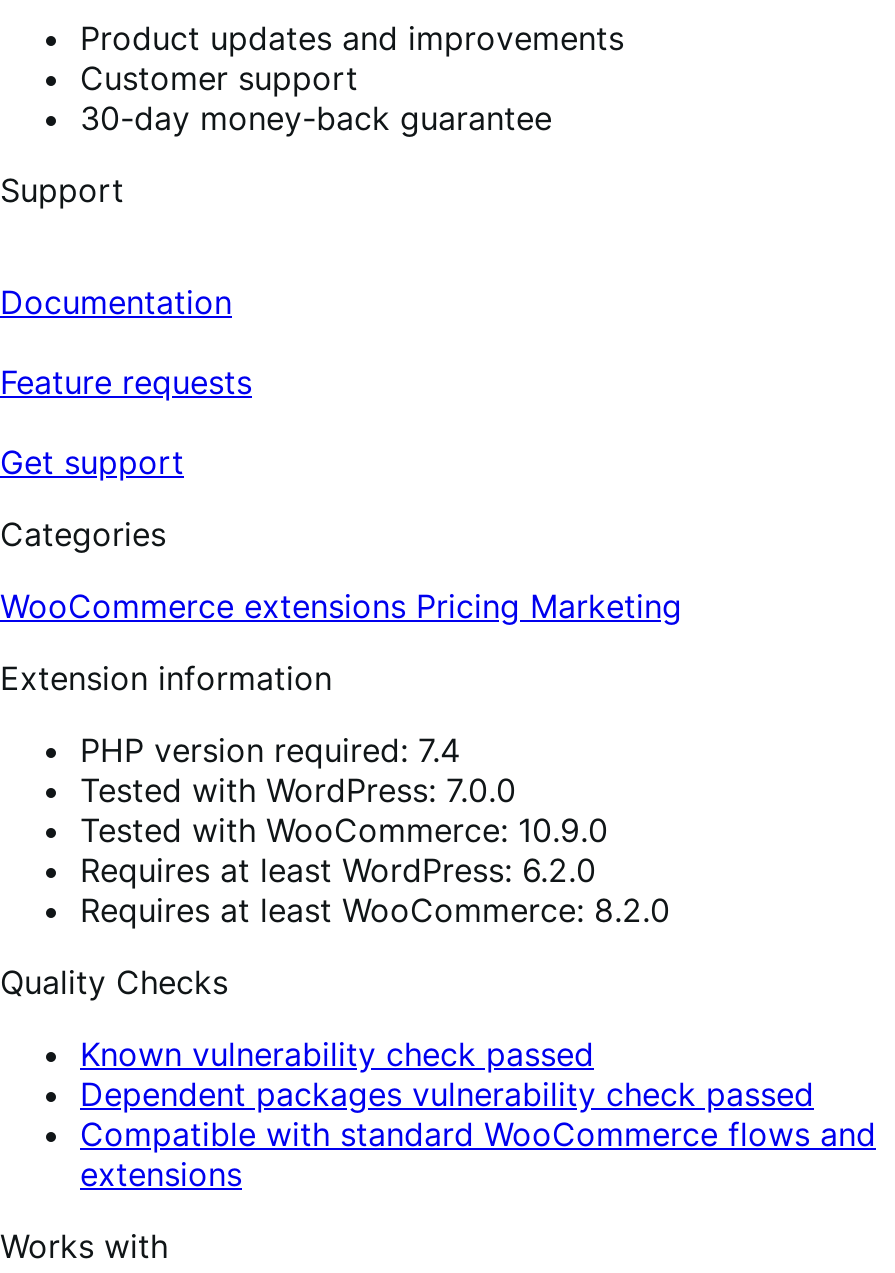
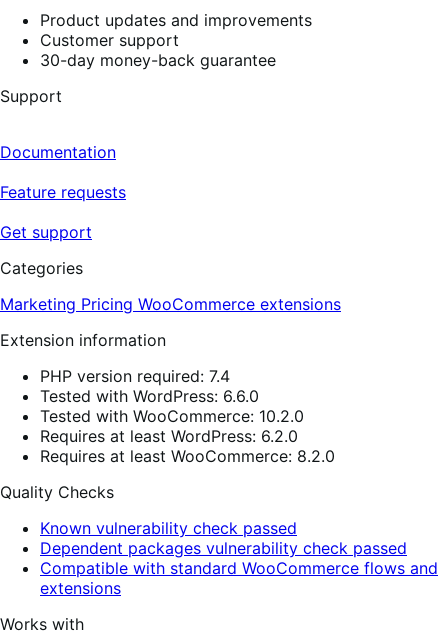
[0,585,682,625] WooCommerce extensions Pricing Marketing -> [0,294,341,314] Marketing Pricing WooCommerce extensions
[80,769,516,809] Tested with WordPress: 7.0.0 -> [40,386,259,406] Tested with WordPress: 6.6.0
[80,809,608,849] Tested with WooCommerce: 10.9.0 -> [40,406,304,426] Tested with WooCommerce: 10.2.0

